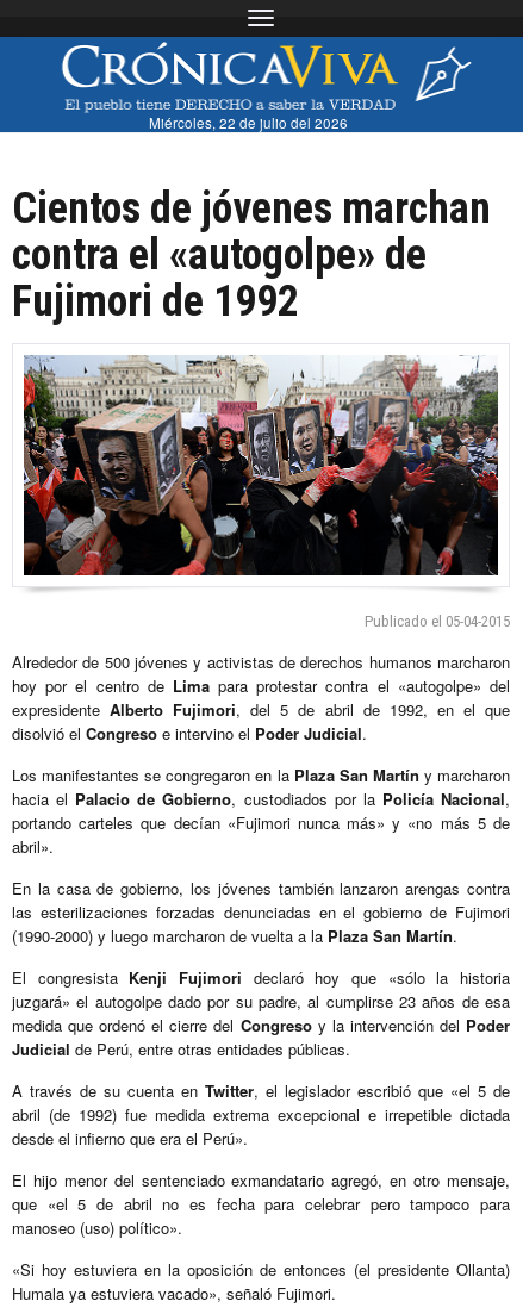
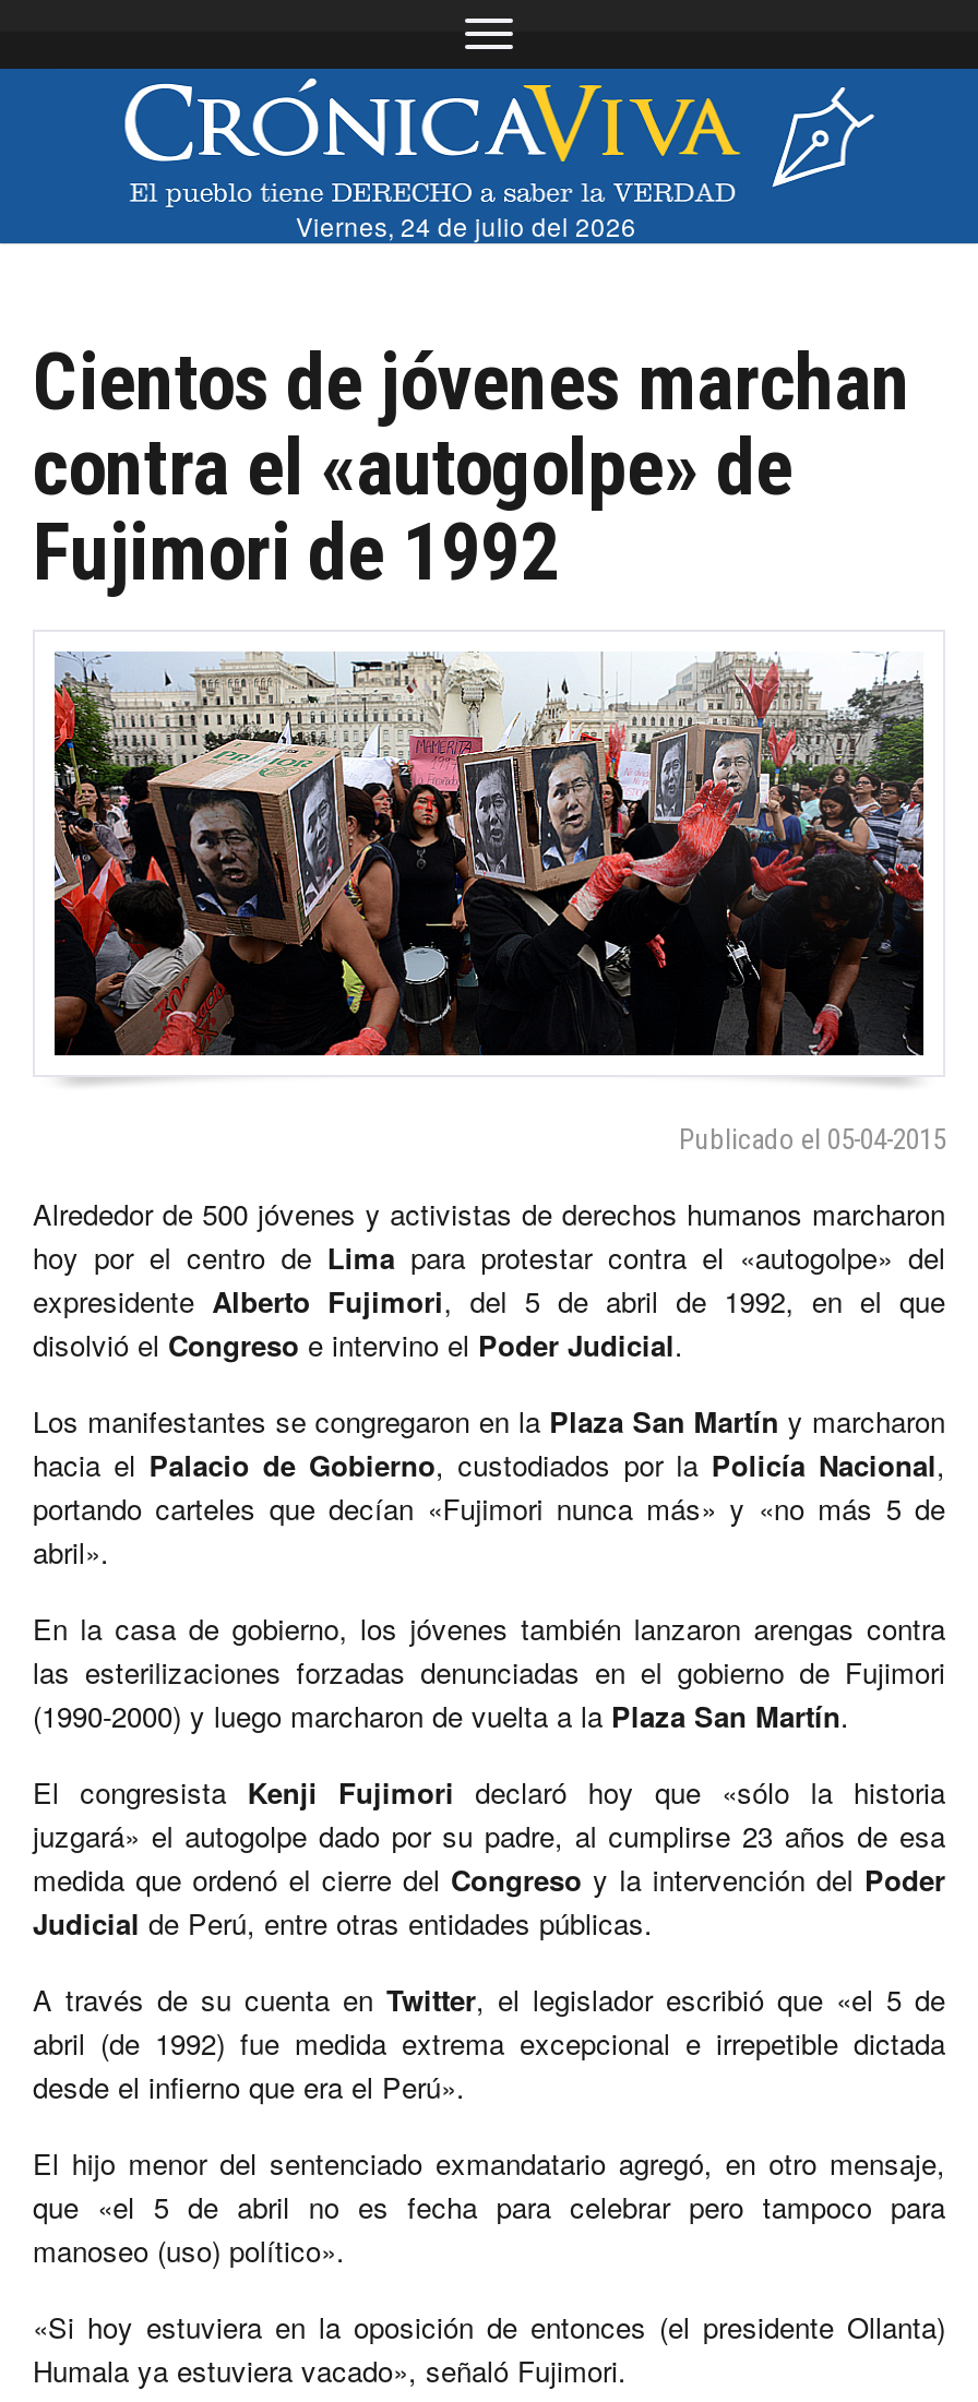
[149,113,348,132] Miércoles, 22 de julio del 2026 -> [296,207,636,242] Viernes, 24 de julio del 2026

